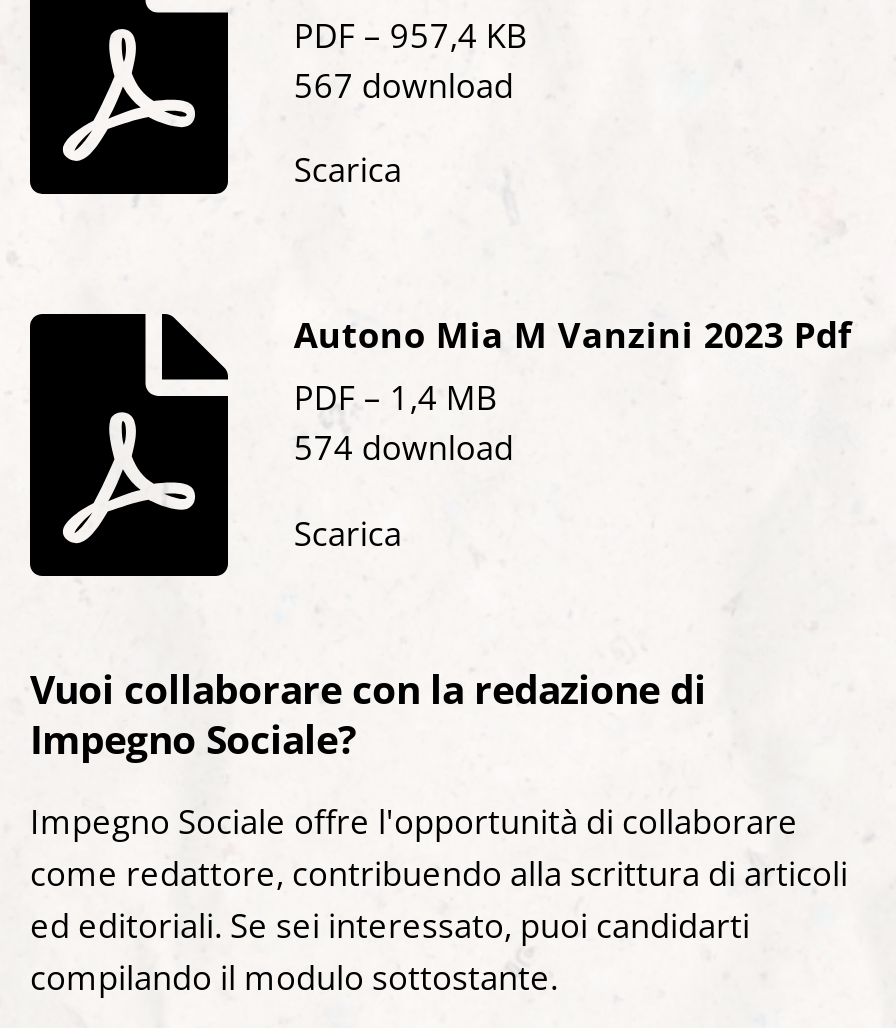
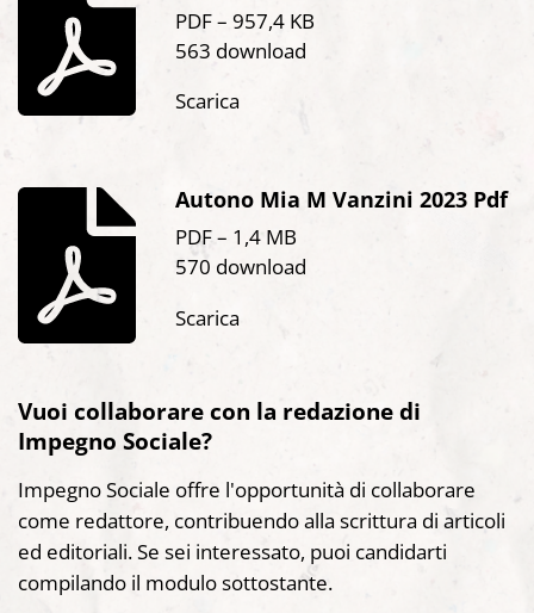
[294,62,514,108] 567 download -> [175,37,306,64] 563 download
[294,425,514,471] 574 download -> [175,253,306,281] 570 download

